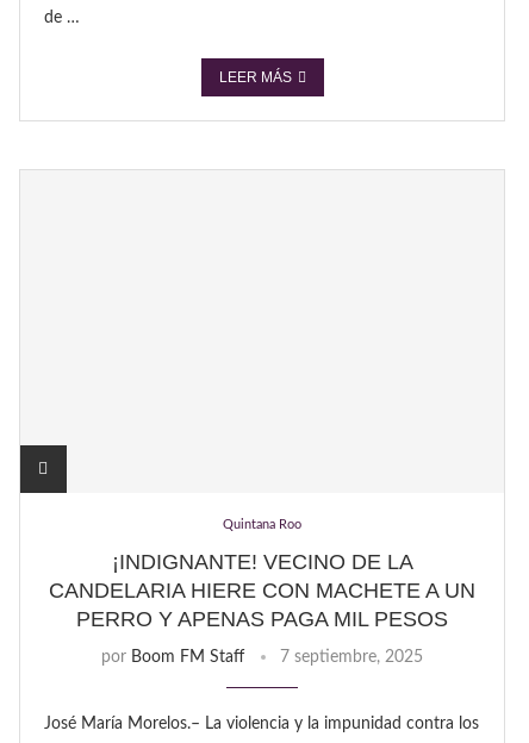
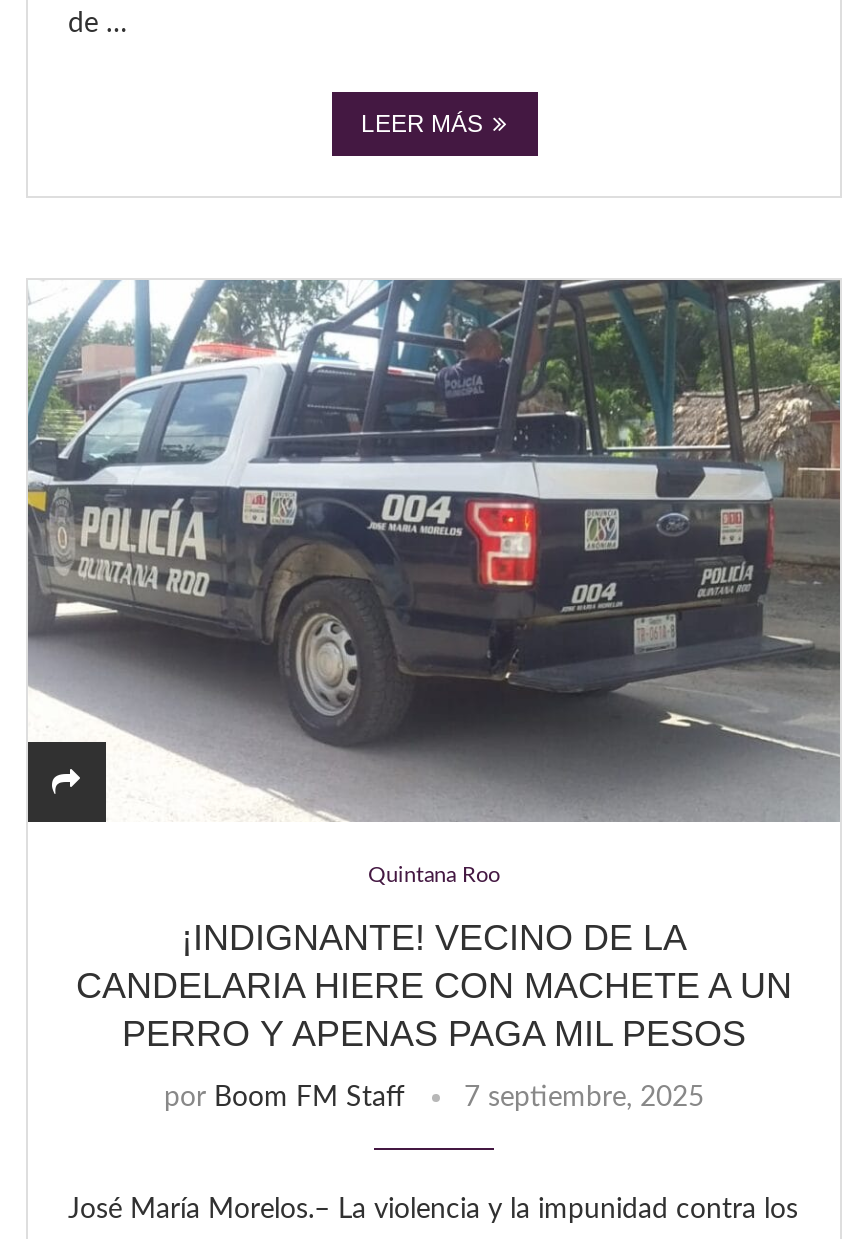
none -> [26,278,842,824] [image]

